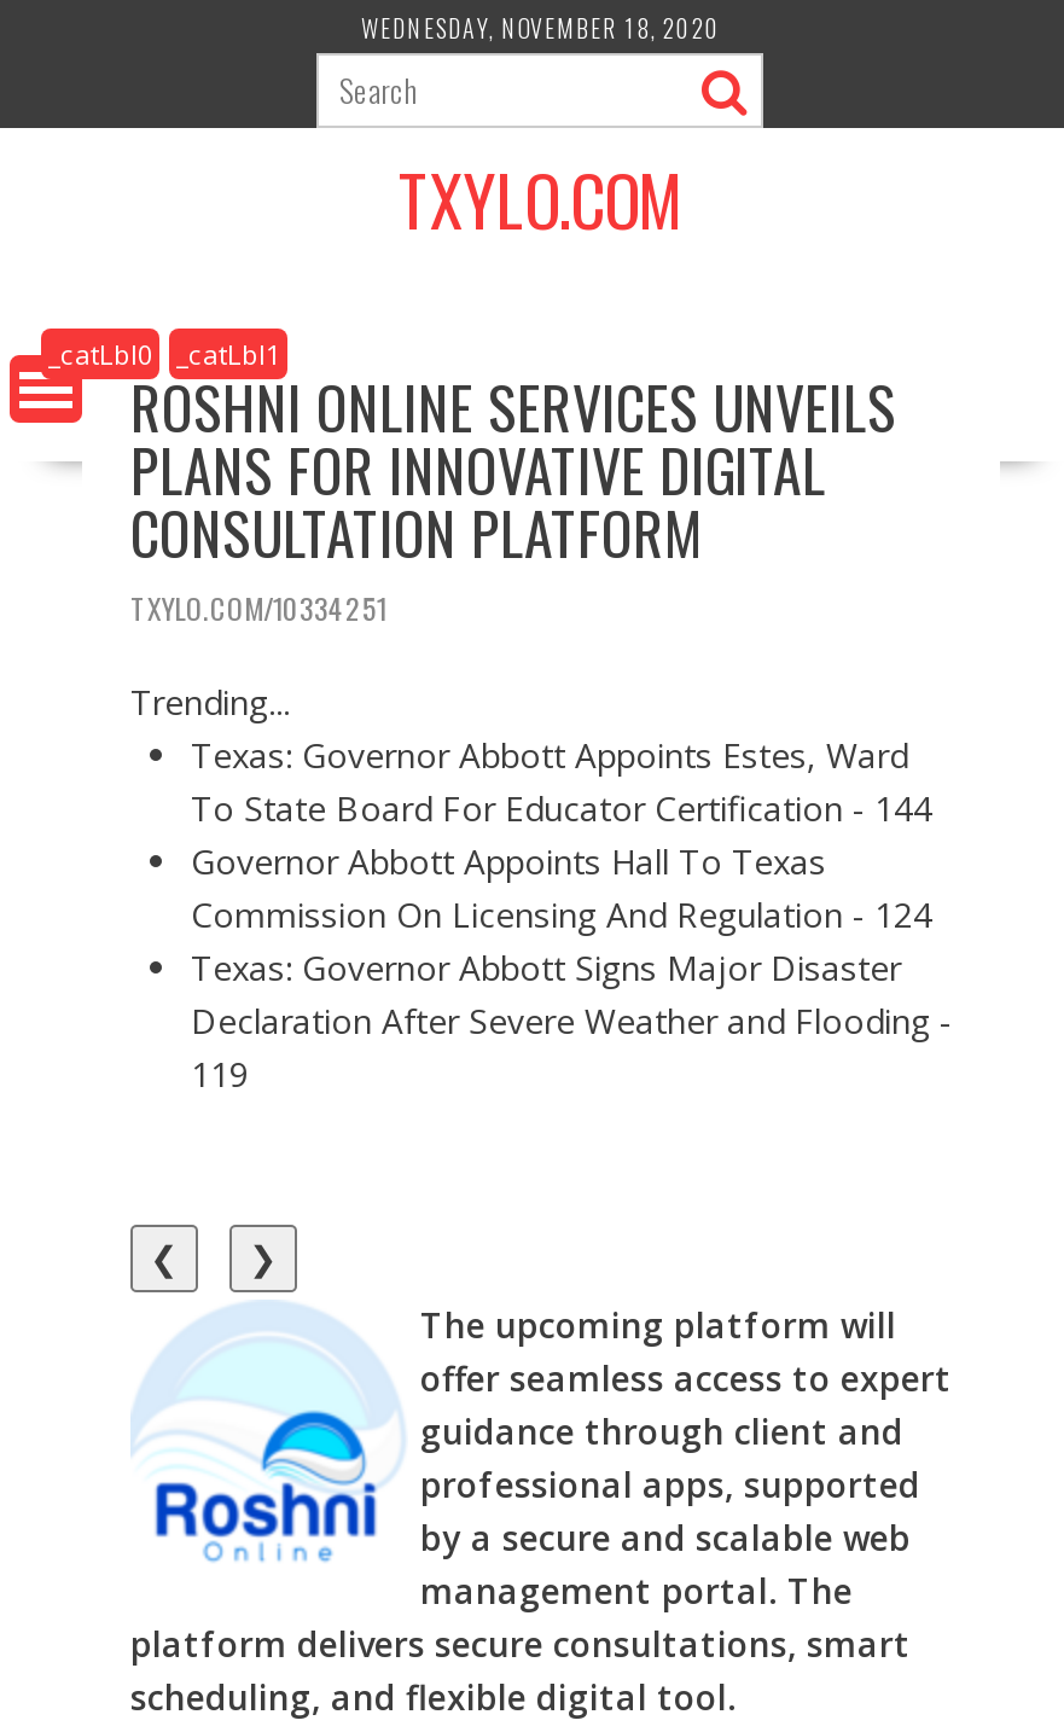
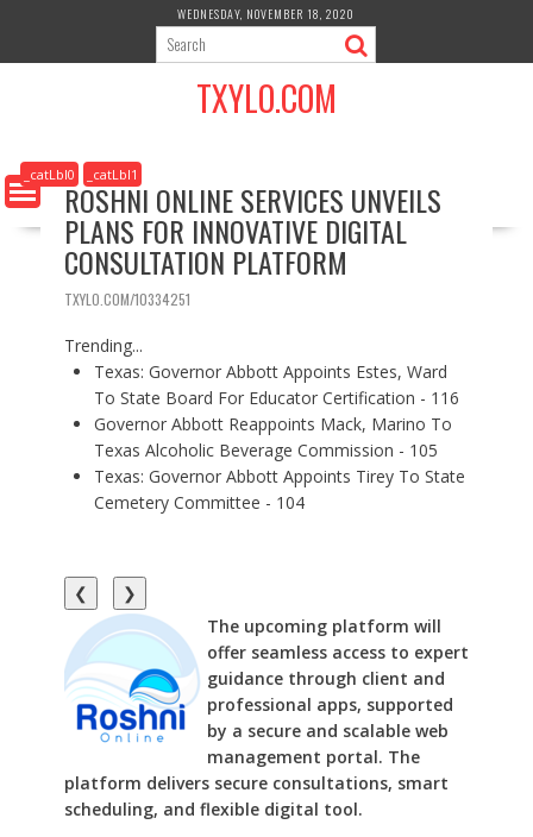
[191,785,952,1097] To State Board For Educator Certification - 144 | Governor Abbott Appoints Hall To Texas | Commission On Licensing And Regulation - 124 | Texas: Governor Abbott Signs Major Disaster | Declaration After Severe Weather and Flooding - | 119 -> [94,386,465,514] To State Board For Educator Certification - 116 | Governor Abbott Reappoints Mack, Marino To | Texas Alcoholic Beverage Commission - 105 | Texas: Governor Abbott Appoints Tirey To State | Cemetery Committee - 104

